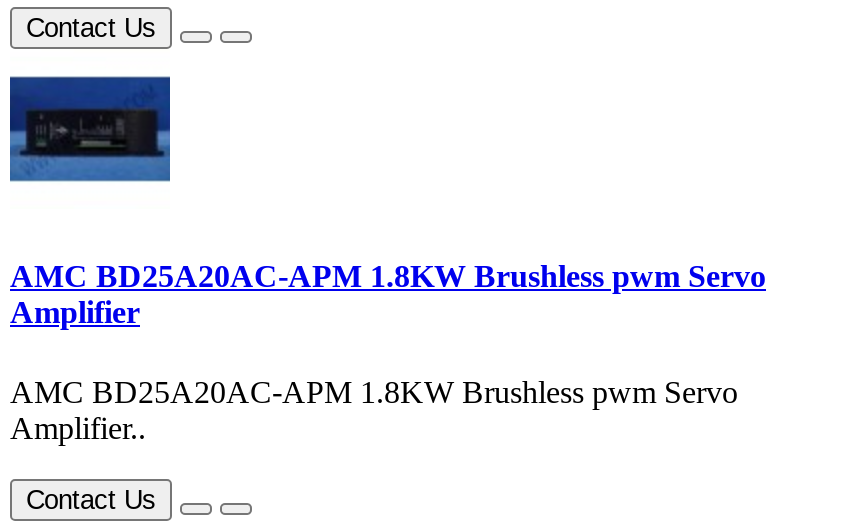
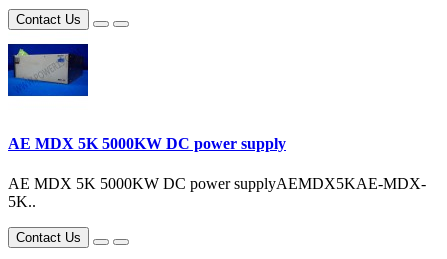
[10,77,170,181] [image] -> [8,44,88,95] [image]
[10,260,766,330] AMC BD25A20AC-APM 1.8KW Brushless pwm Servo | Amplifier -> [8,135,286,152] AE MDX 5K 5000KW DC power supply
[10,374,738,444] AMC BD25A20AC-APM 1.8KW Brushless pwm Servo | Amplifier.. -> [8,175,426,210] AE MDX 5K 5000KW DC power supplyAEMDX5KAE-MDX- | 5K..

